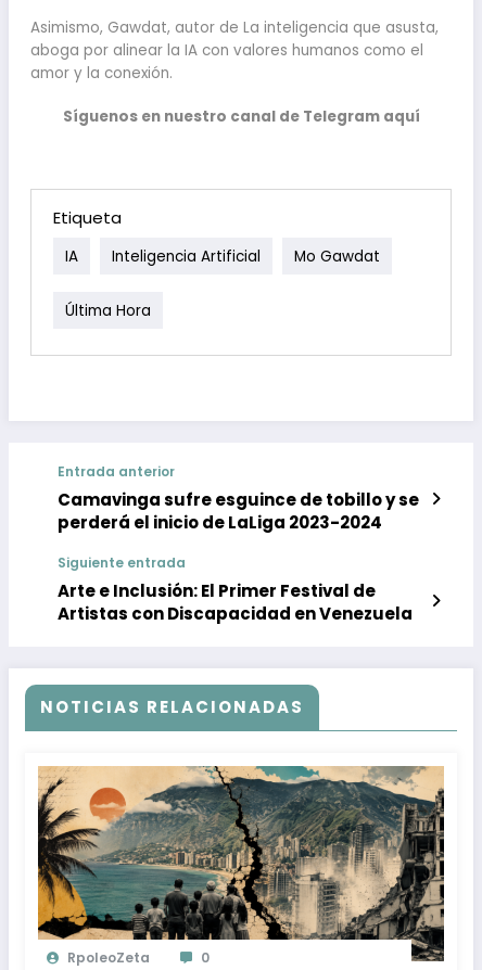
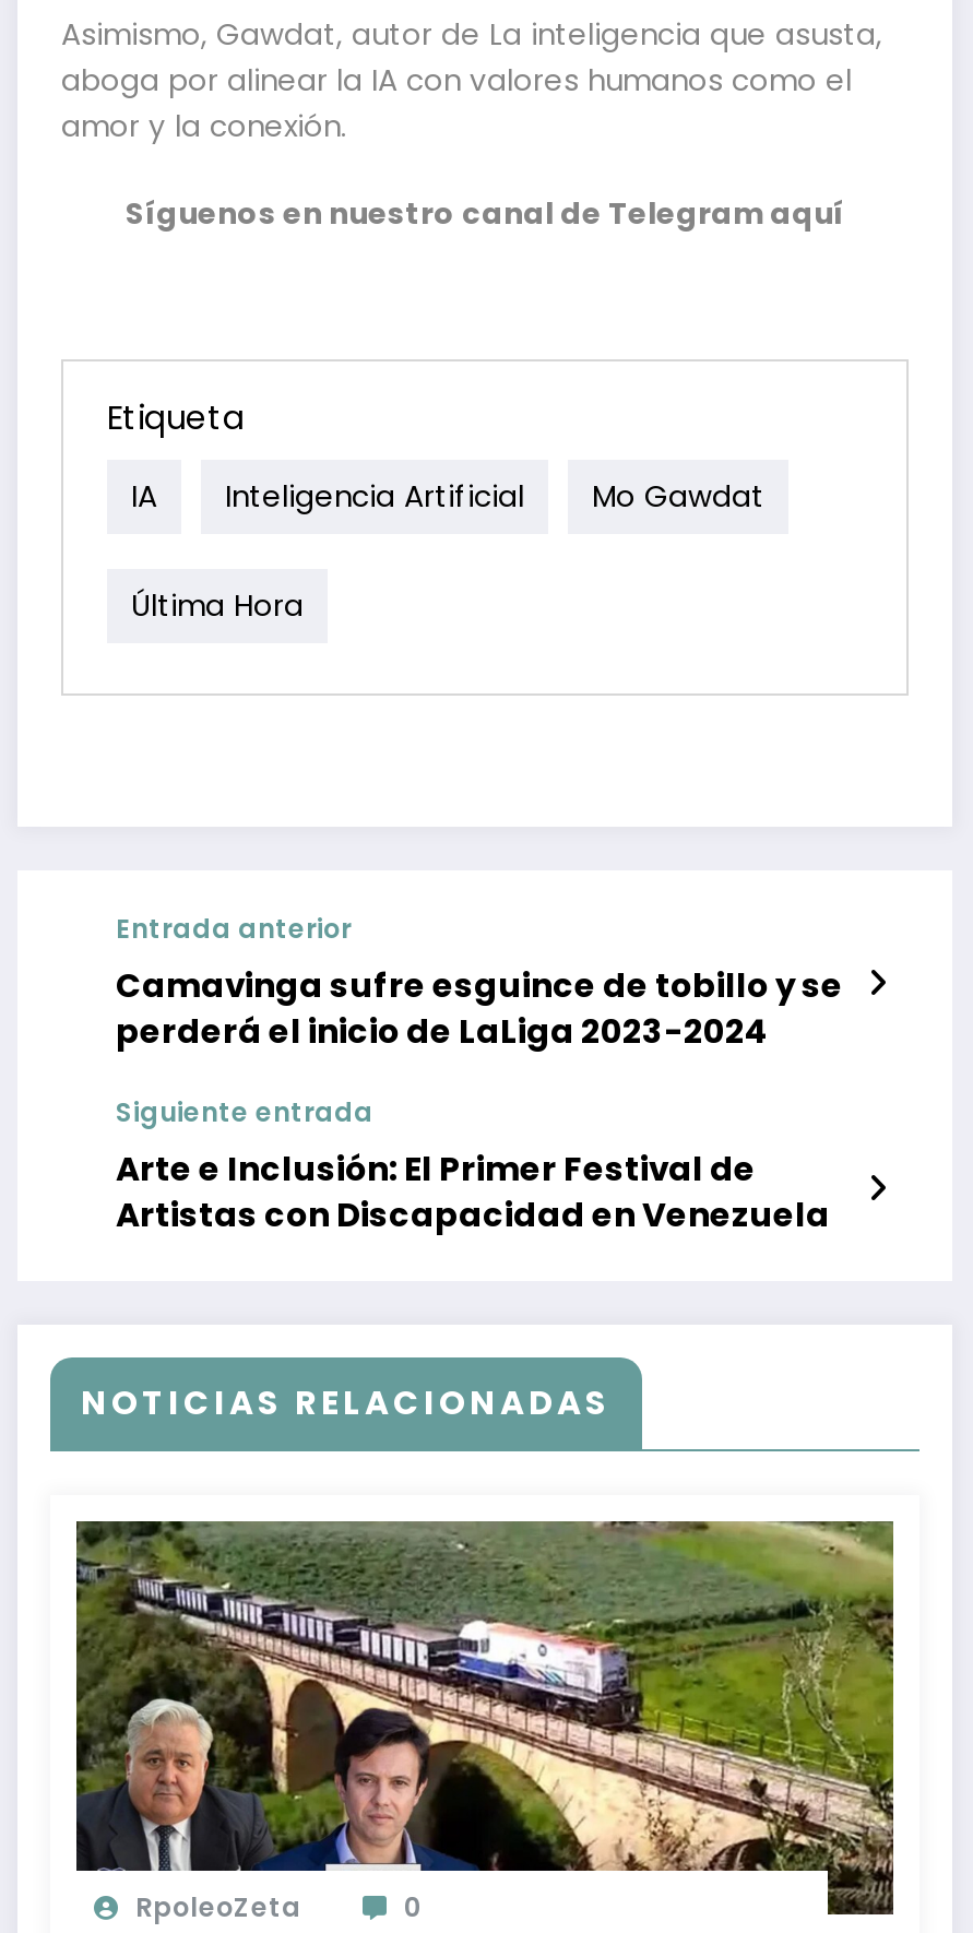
[37,765,445,961] [image] -> [74,1518,895,1916] [image]

